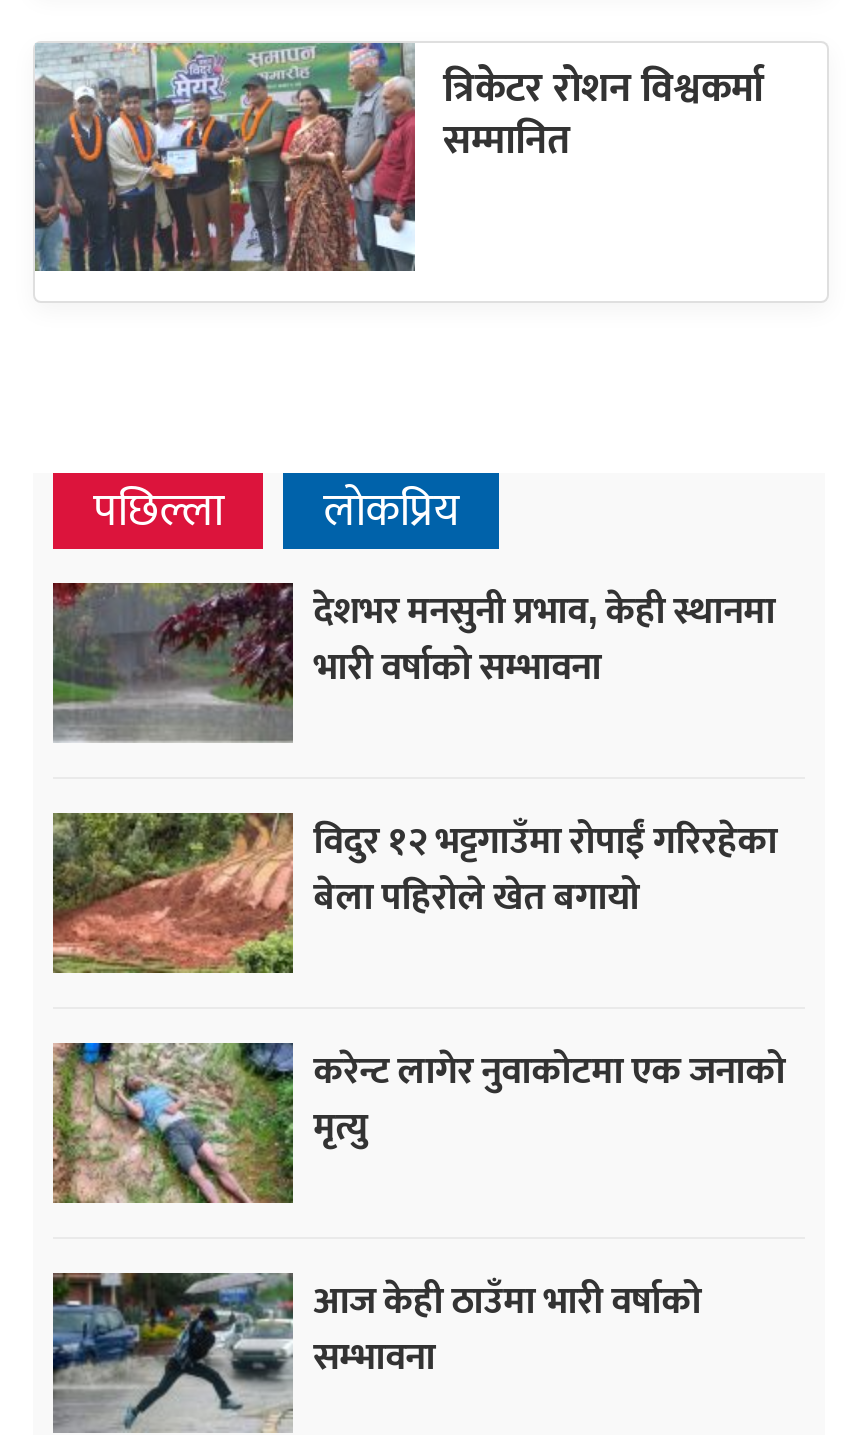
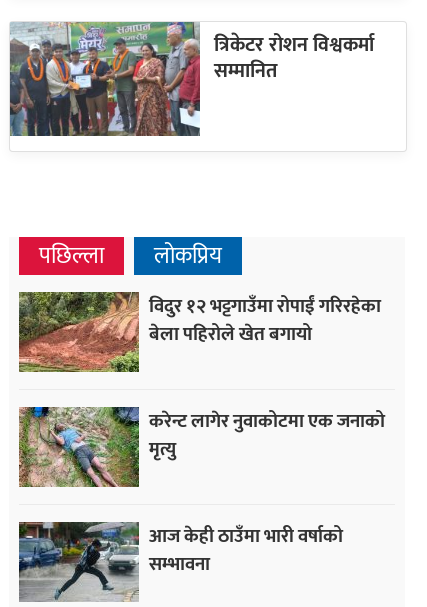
[51,579,775,743] [image] | देशभर मनसुनी प्रभाव, केही स्थानमा | भारी वर्षाको सम्भावना -> none

